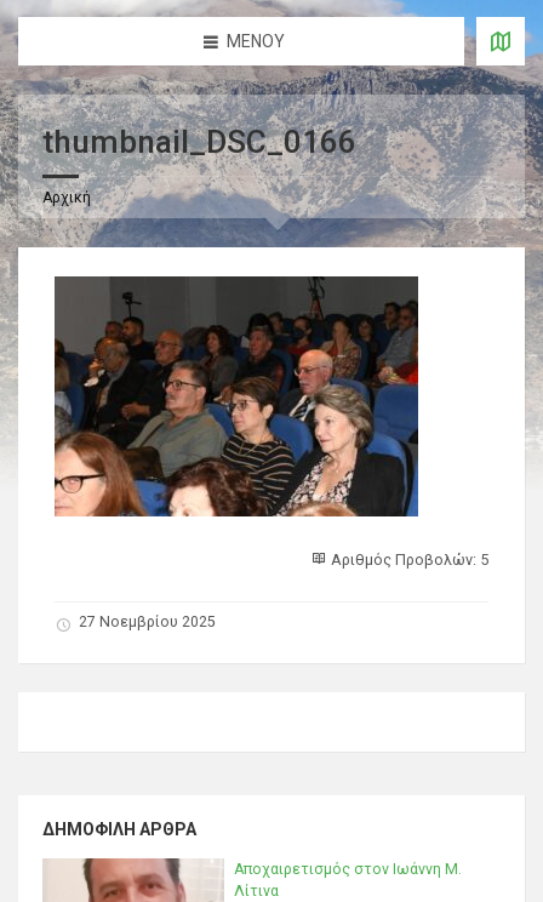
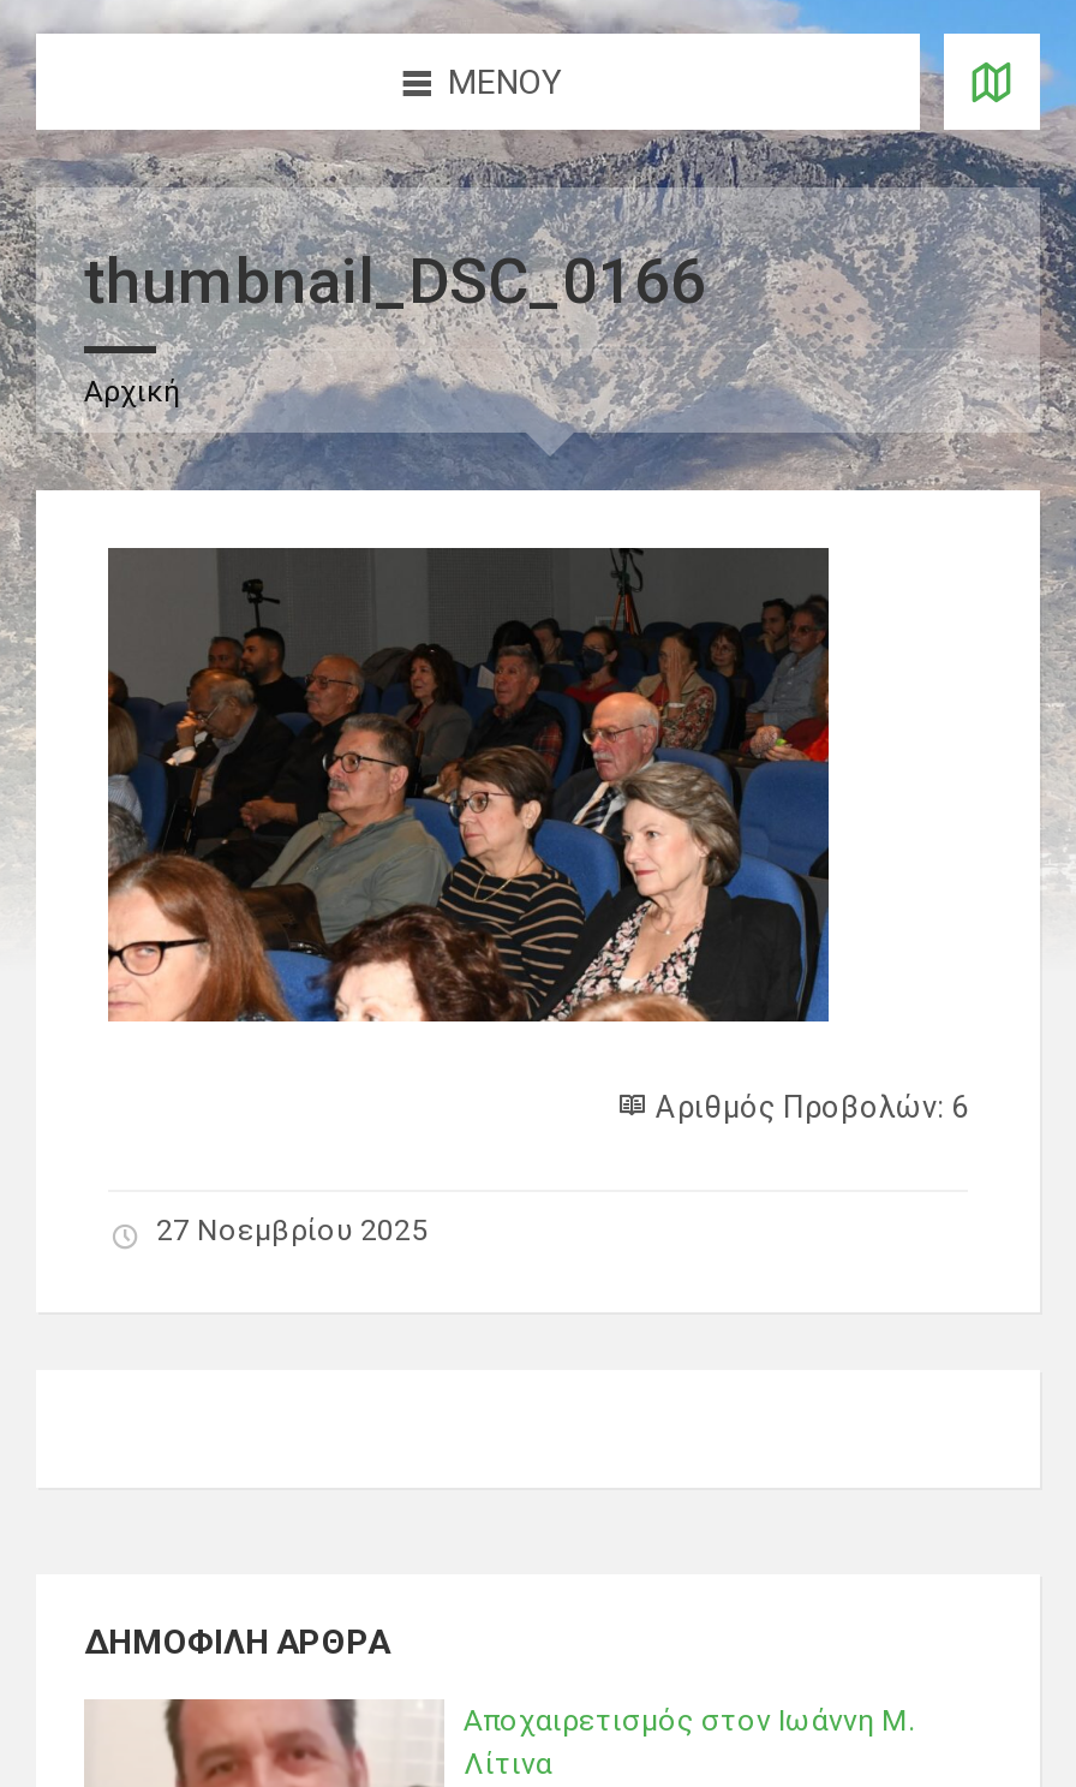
[327,550,488,568] Αριθμός Προβολών: 5 -> [648,1090,968,1126] Αριθμός Προβολών: 6

